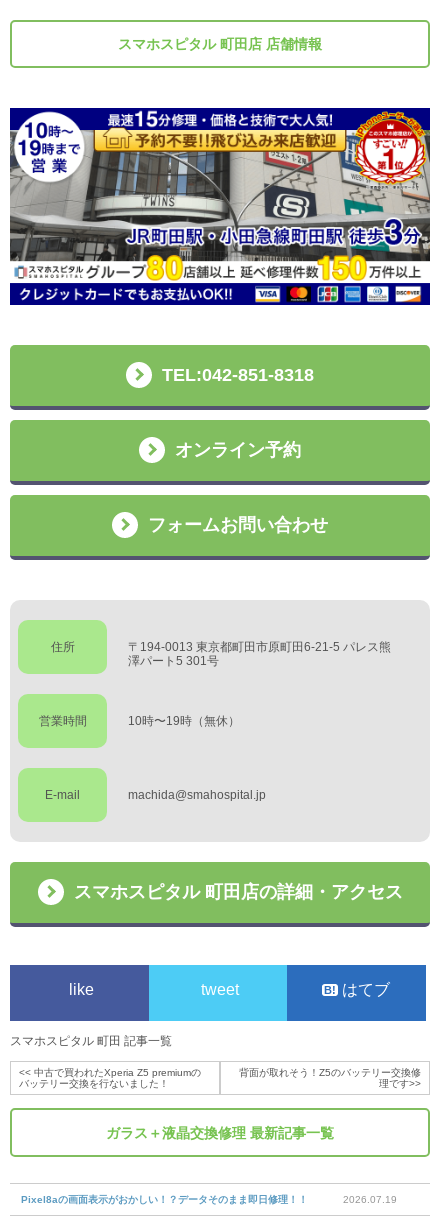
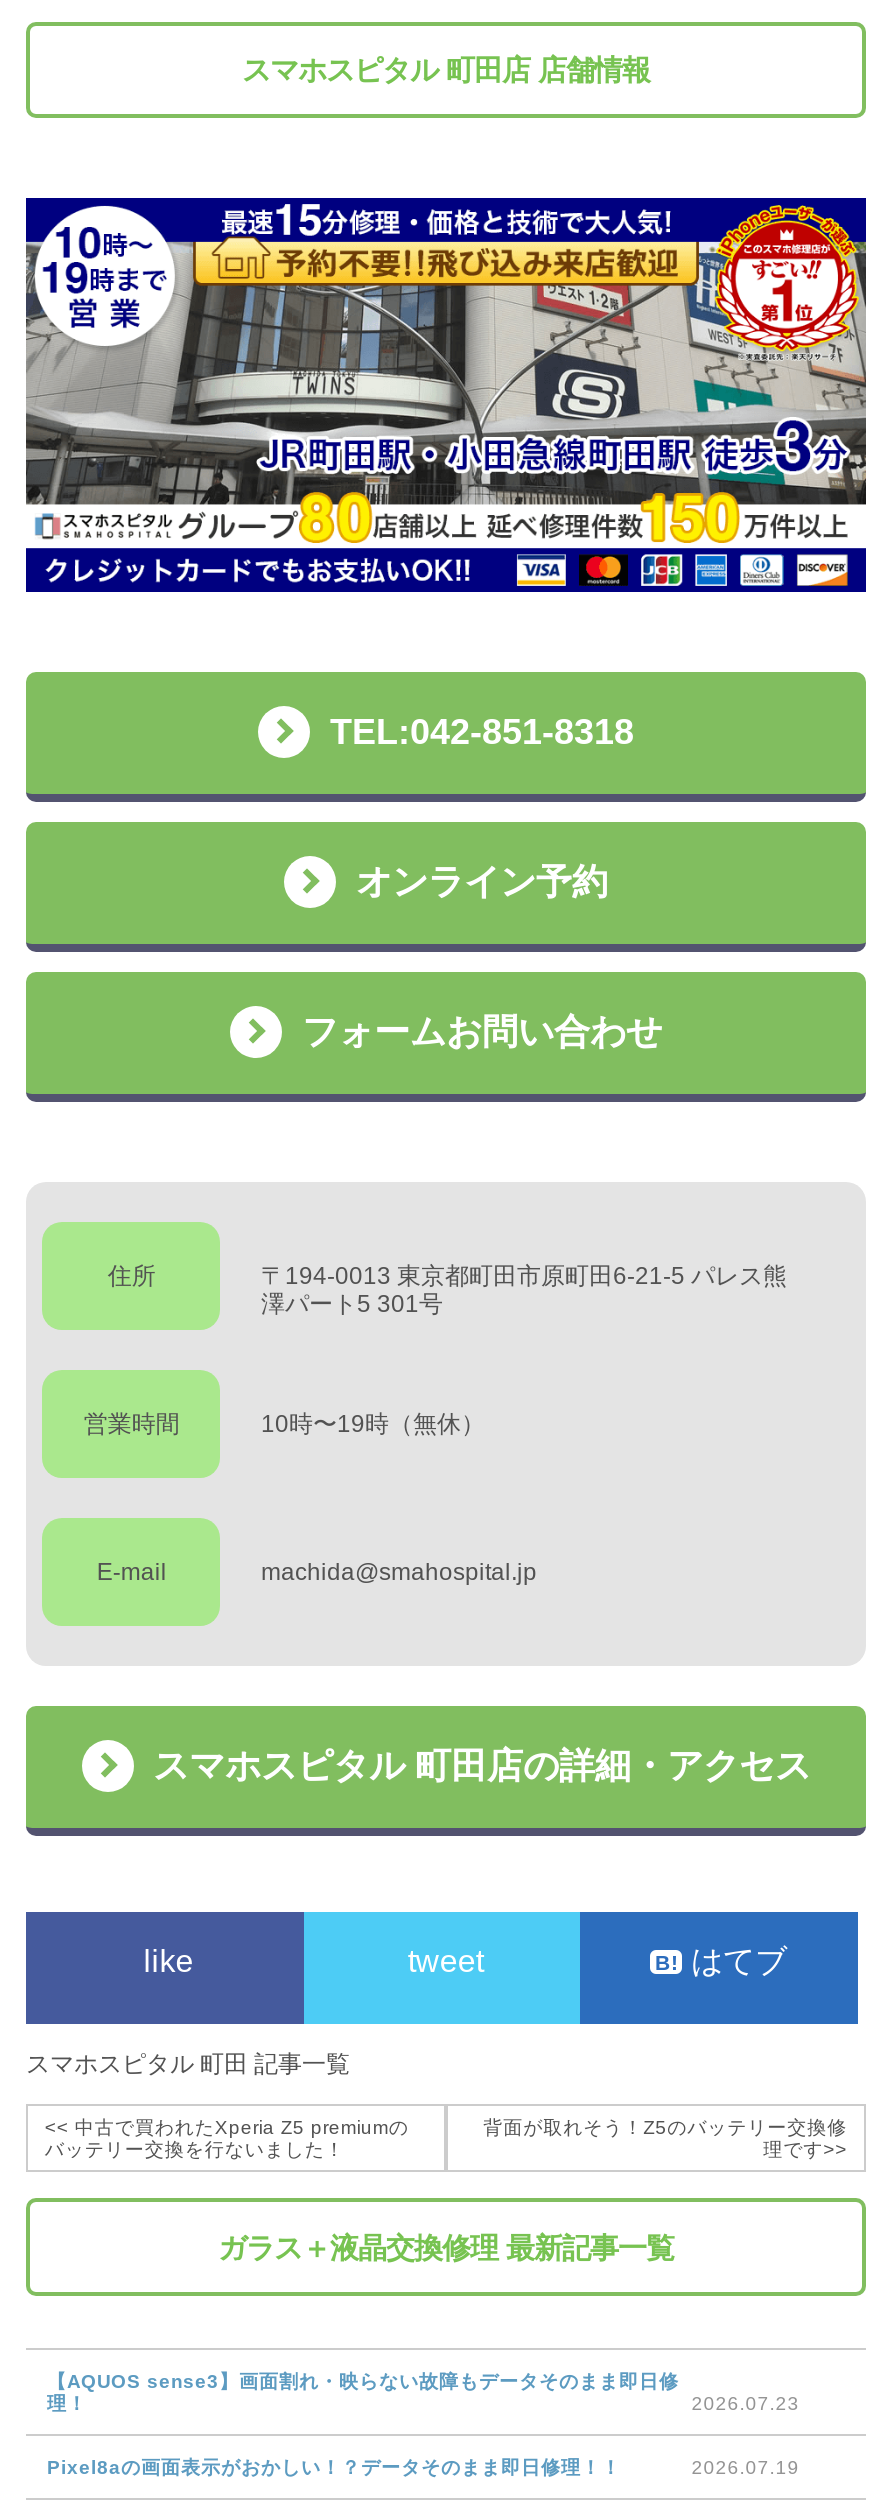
none -> [47,2370,799,2414] 【AQUOS sense3】画面割れ・映らない故障もデータそのまま即日修 | 理！ | 2026.07.23

